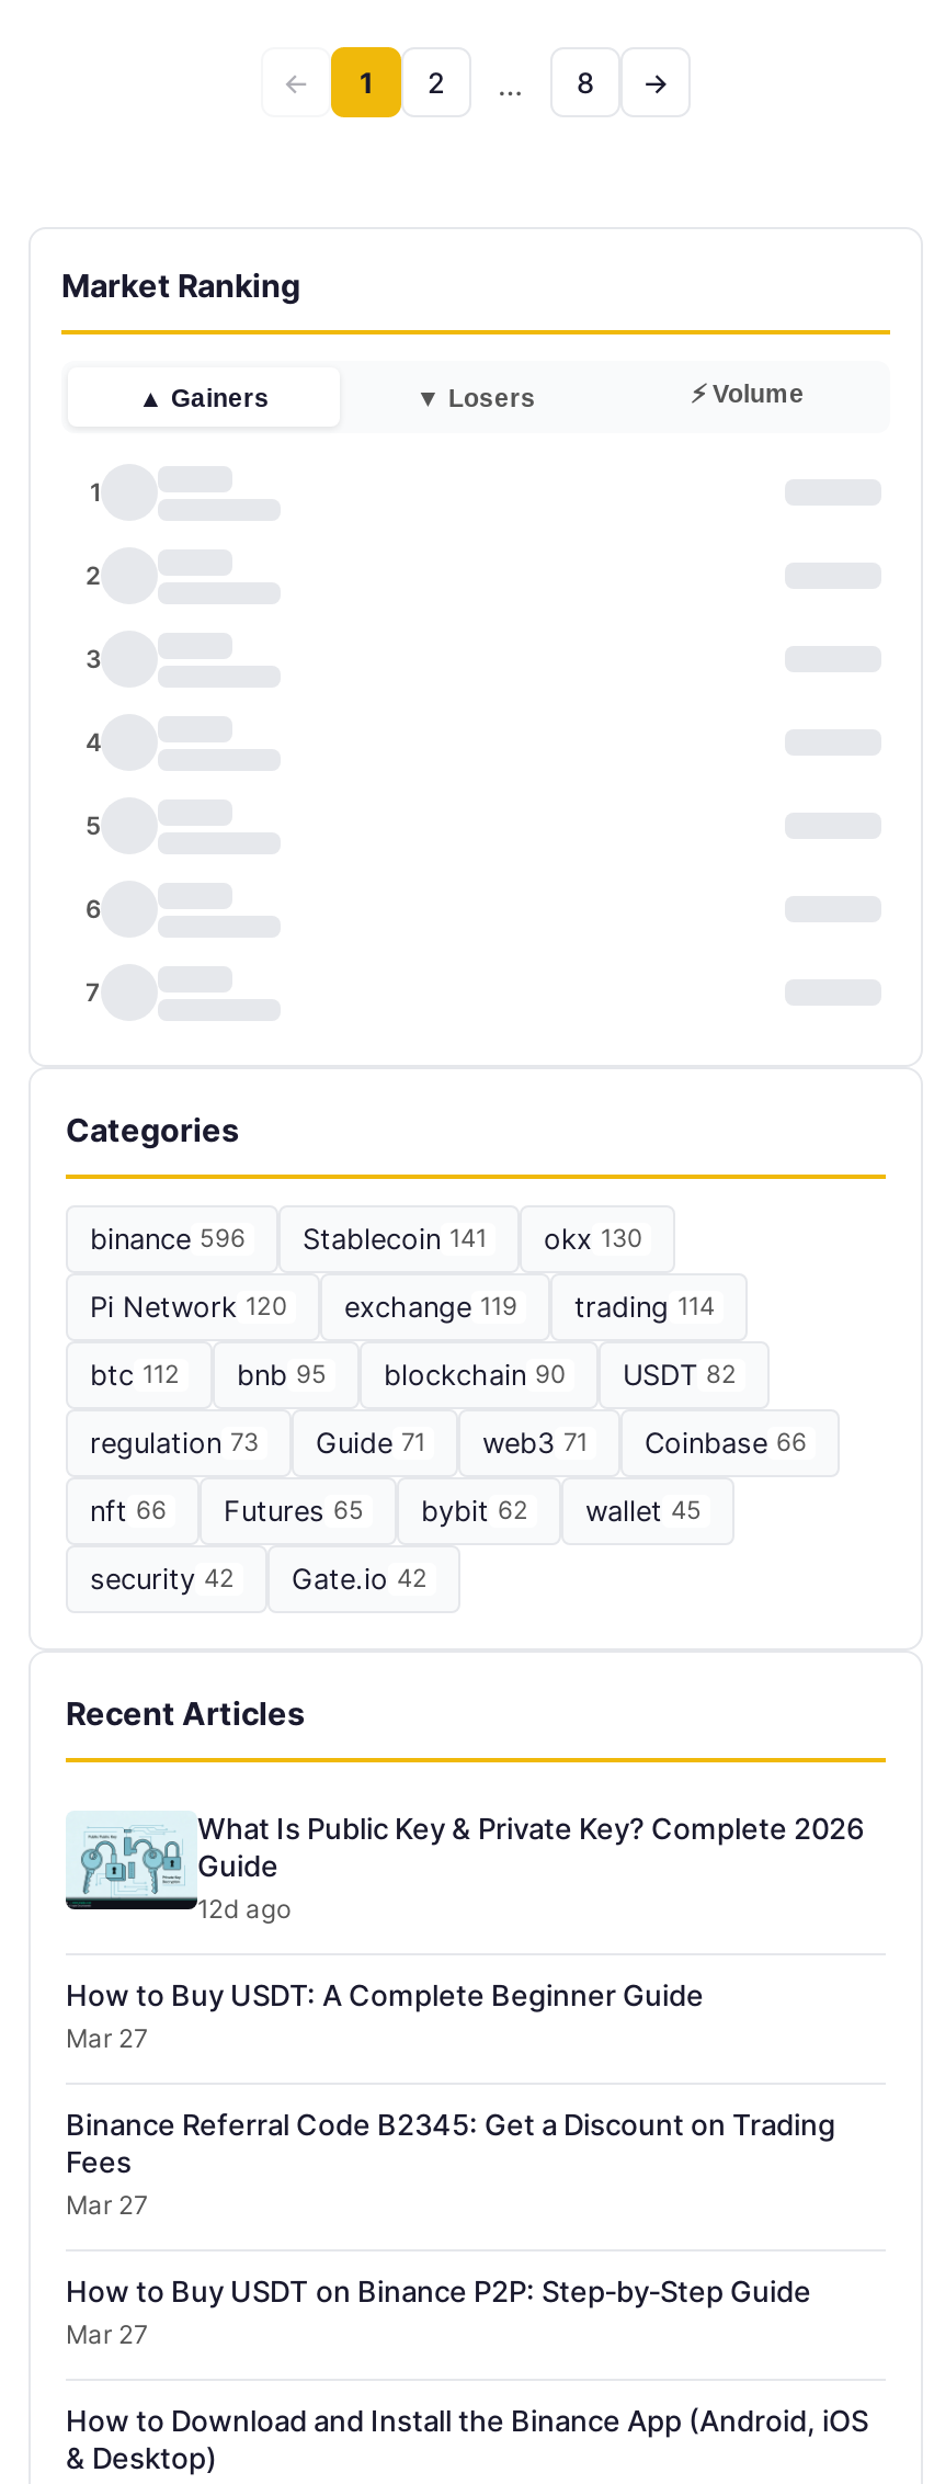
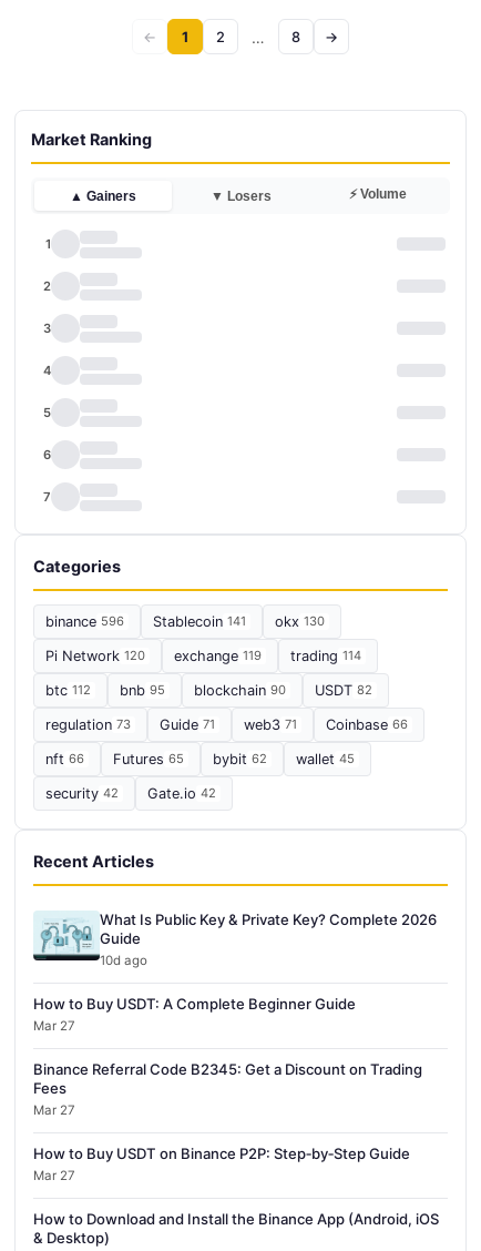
[197,1894,292,1925] 12d ago -> [100,953,147,968] 10d ago

